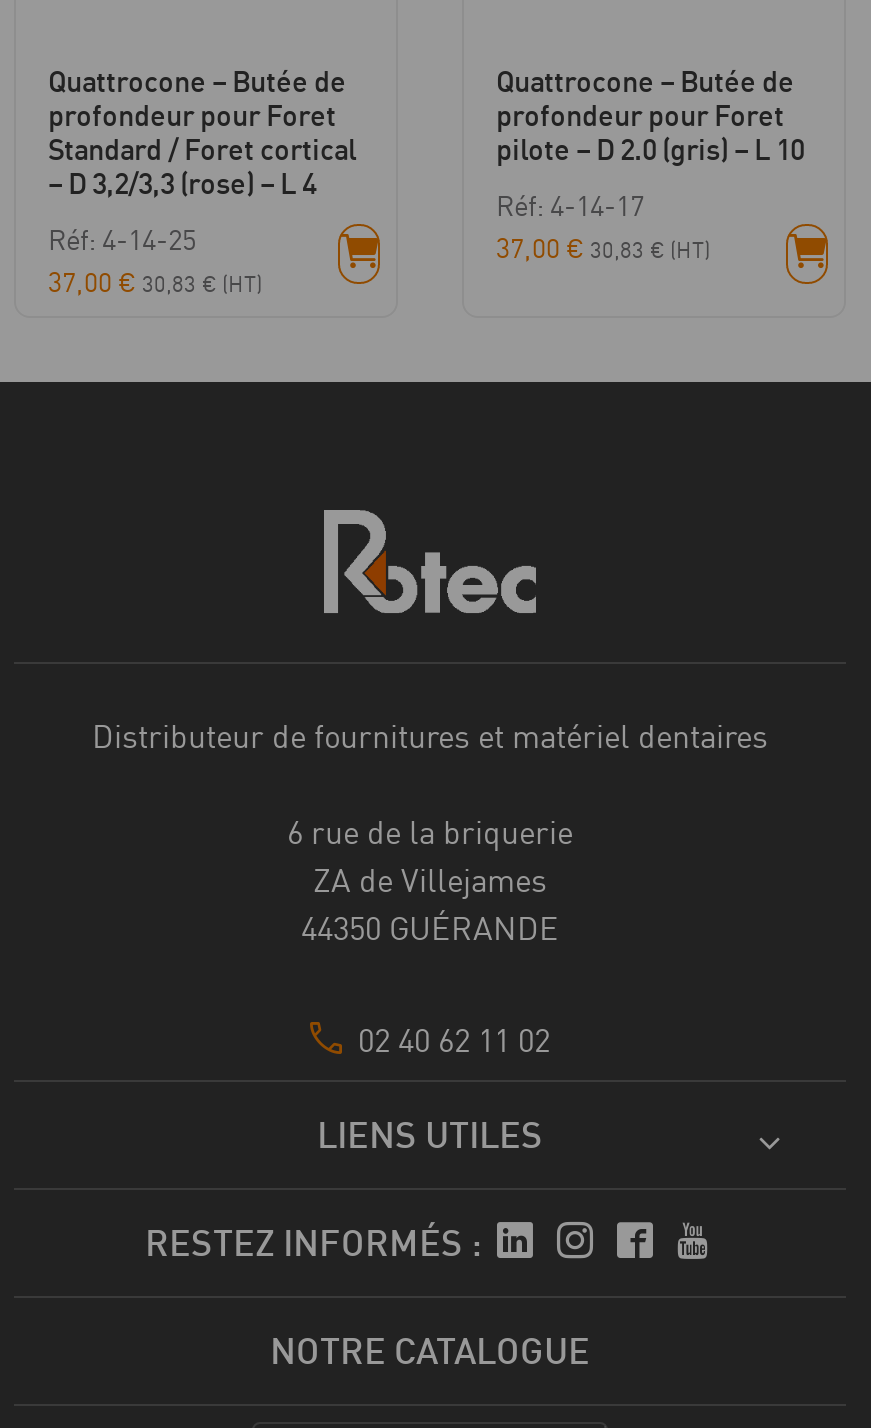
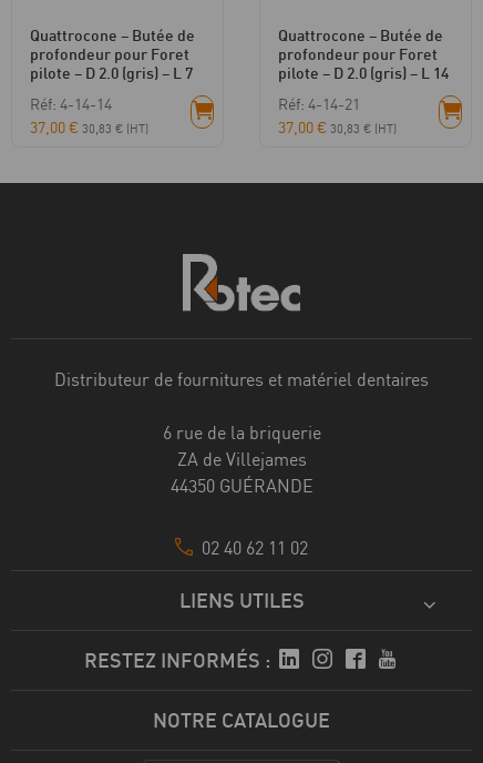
[48,130,356,202] Standard / Foret cortical | – D 3,2/3,3 (rose) – L 4 -> [30,62,193,83] pilote – D 2.0 (gris) – L 7
[496,130,804,168] pilote – D 2.0 (gris) – L 10 -> [278,62,449,83] pilote – D 2.0 (gris) – L 14
[496,189,644,223] Réf: 4-14-17 -> [278,95,360,114] Réf: 4-14-21
[48,223,196,257] Réf: 4-14-25 -> [30,95,112,114] Réf: 4-14-14

